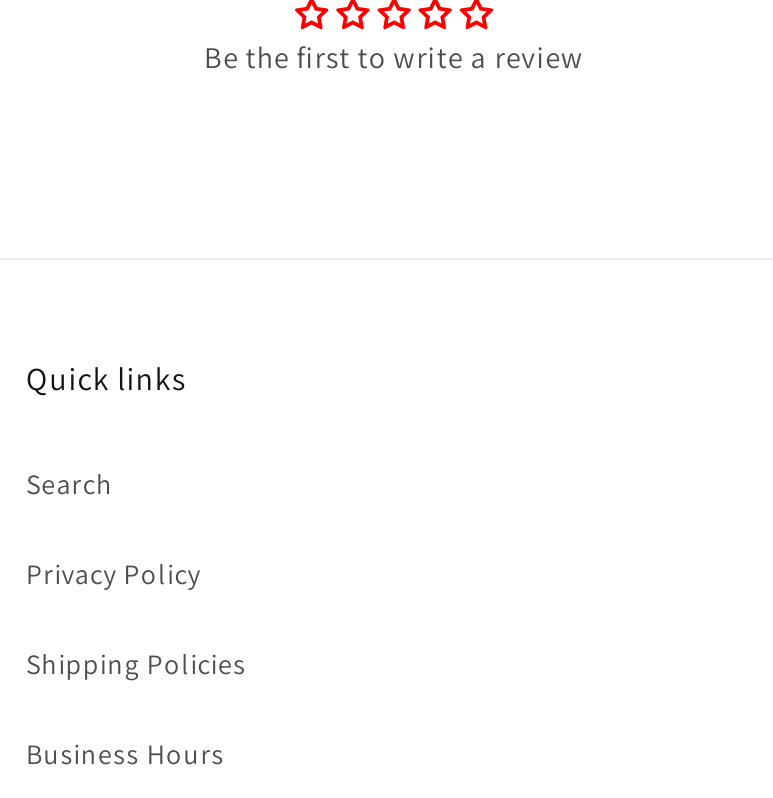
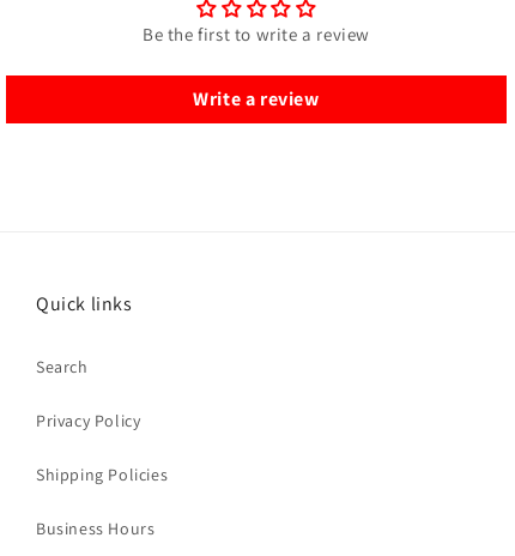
none -> [193,87,319,112] Write a review

